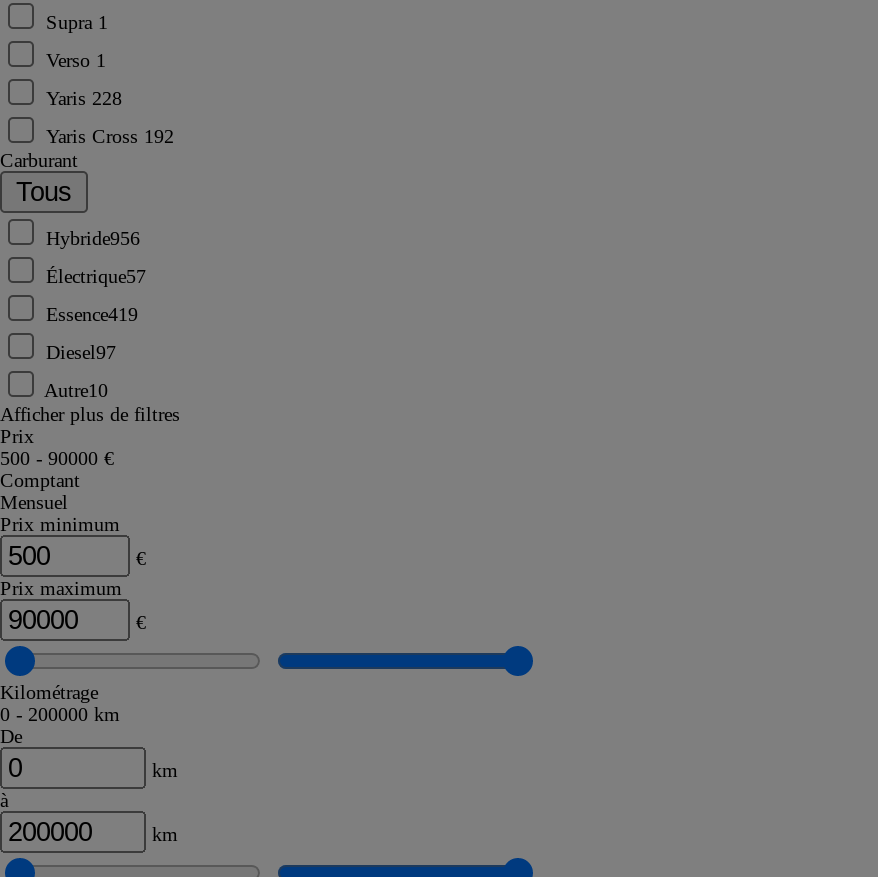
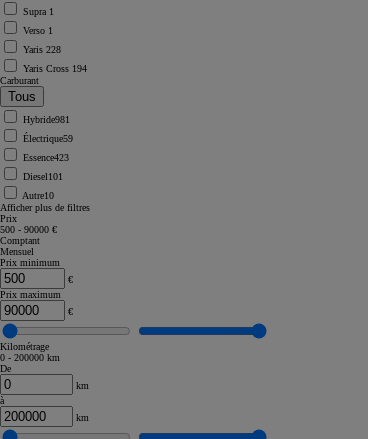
[46,125,174,147] Yaris Cross 192 -> [23,63,87,74] Yaris Cross 194
[46,227,140,249] Hybride956 -> [23,114,70,125] Hybride981
[46,265,146,287] Électrique57 -> [23,133,73,144] Électrique59
[46,303,138,325] Essence419 -> [23,152,69,163] Essence423
[46,341,116,363] Diesel97 -> [23,171,63,182] Diesel101

